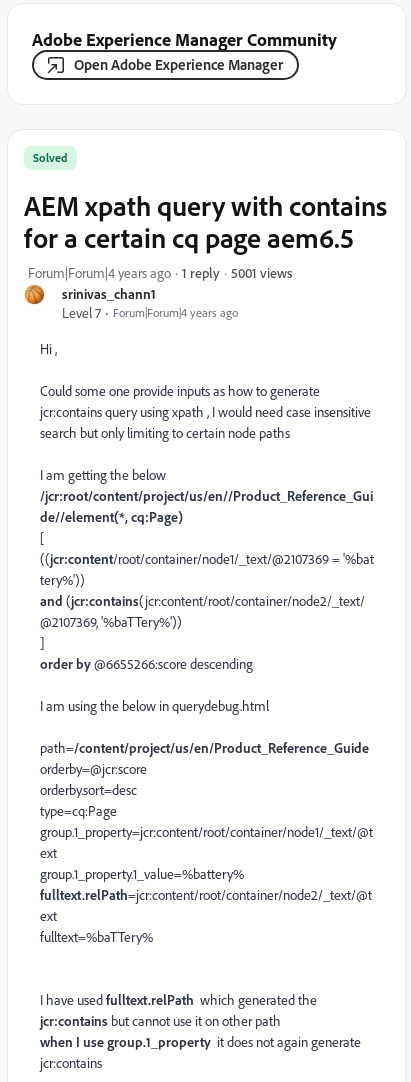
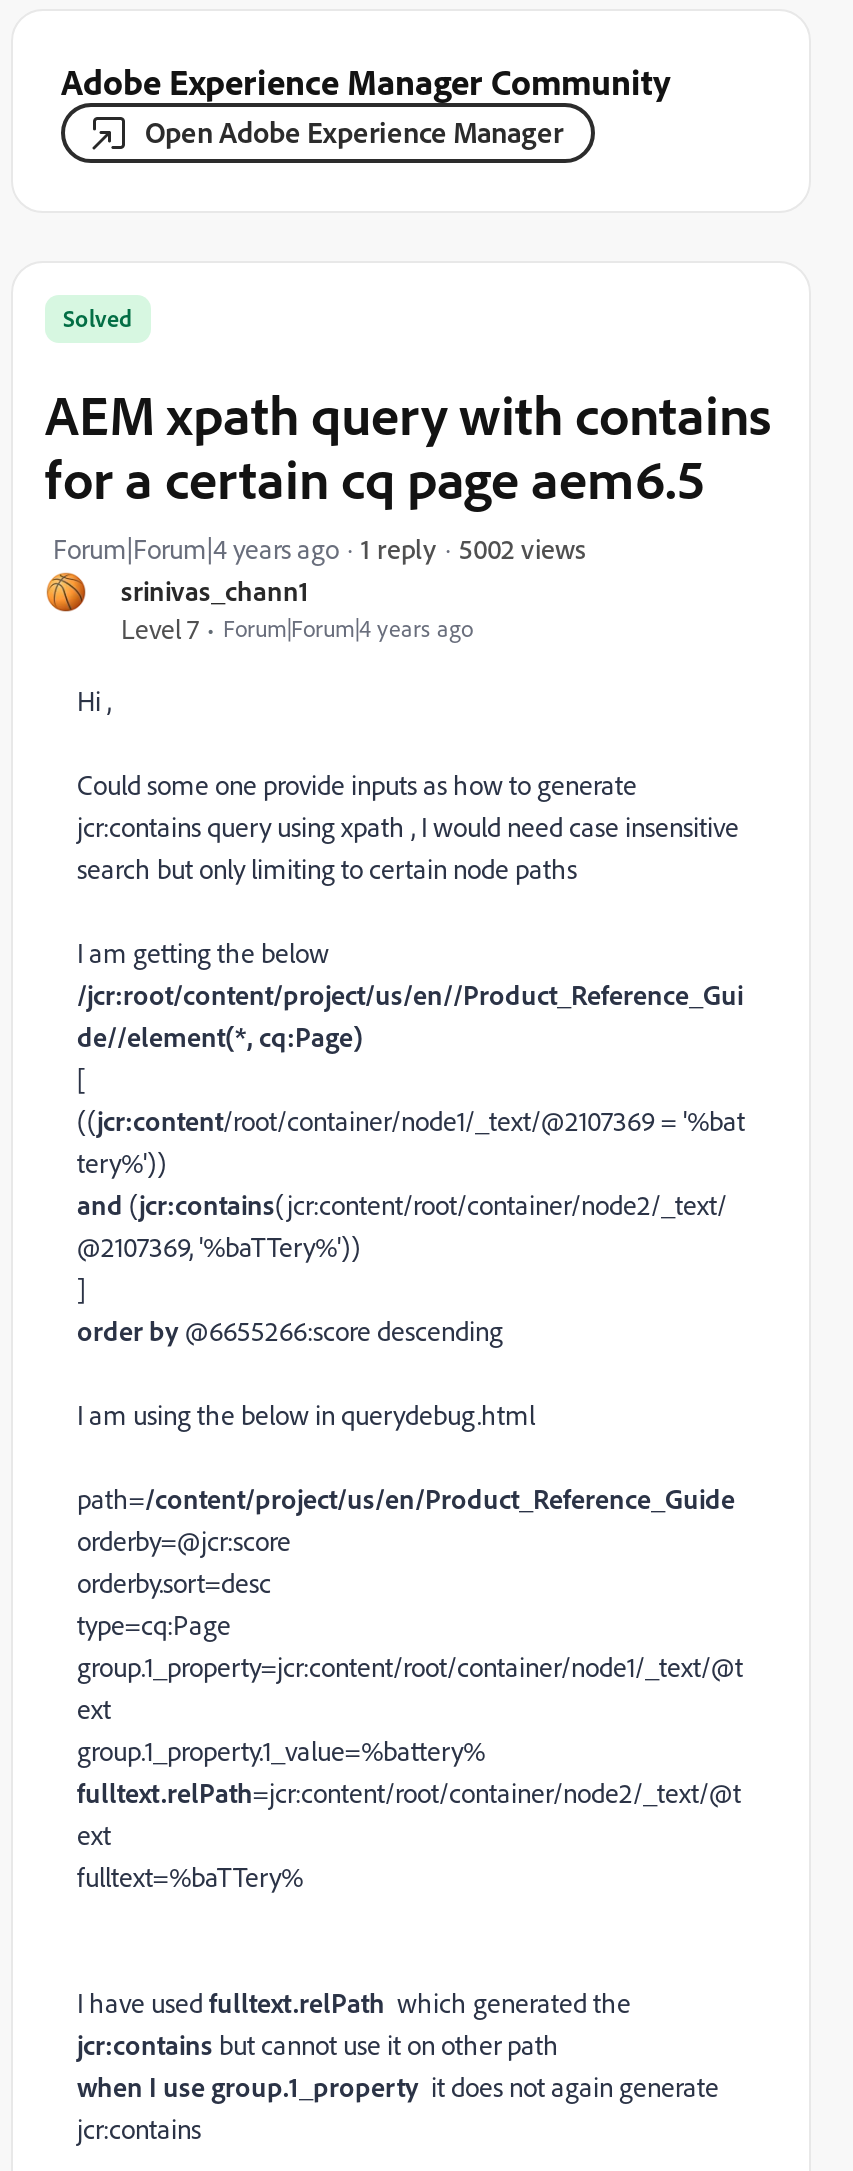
[231,263,292,280] 5001 views -> [459,530,585,564] 5002 views

